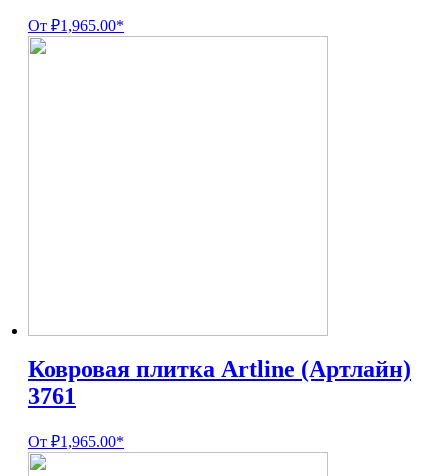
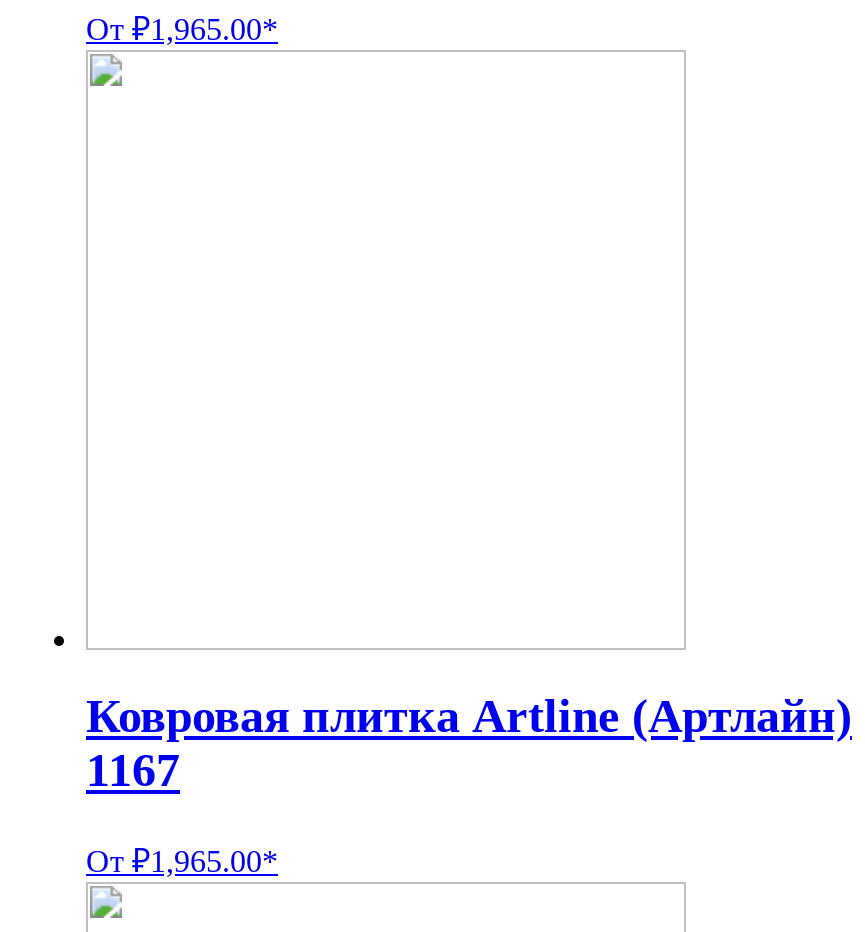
[28,383,76,409] 3761 -> [86,745,180,797] 1167

